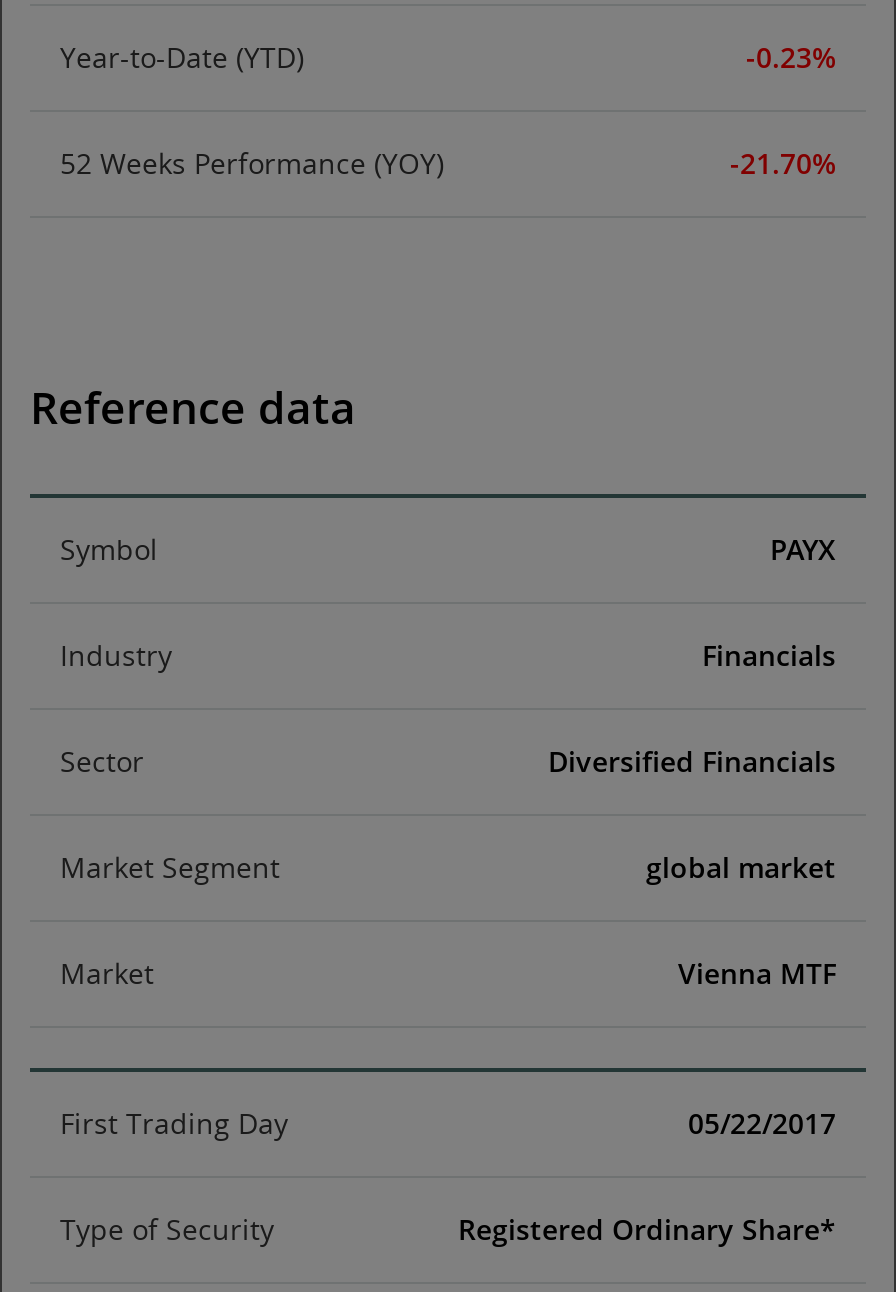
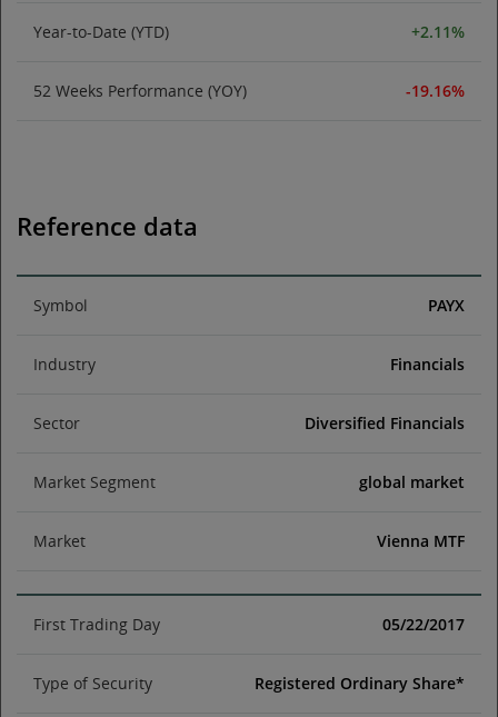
[746,38,836,76] -0.23% -> [411,21,465,42] +2.11%
[730,144,836,182] -21.70% -> [406,80,465,101] -19.16%

